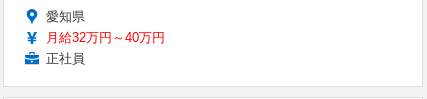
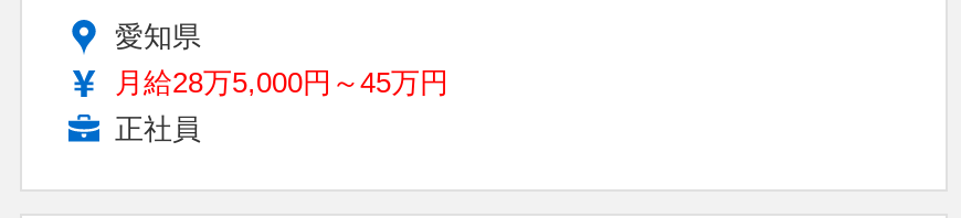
[46,30,165,45] 月給32万円～40万円 -> [115,66,448,99] 月給28万5,000円～45万円

